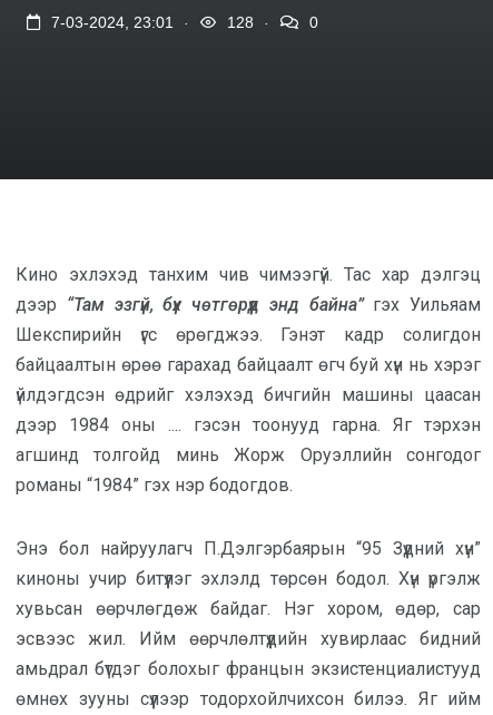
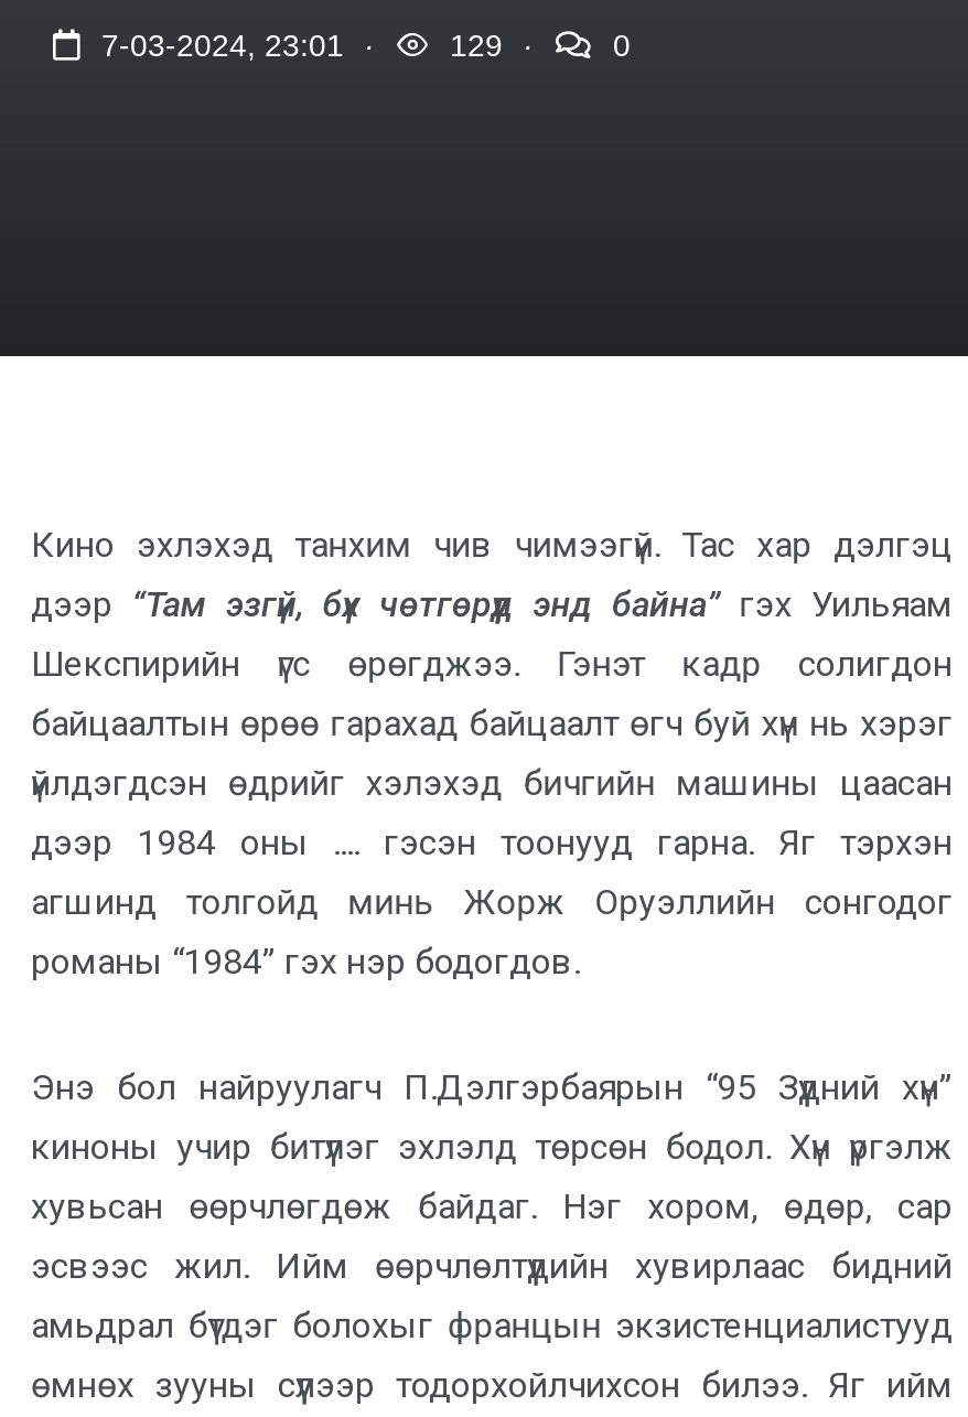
[227,13,254,31] 128 -> [450,28,503,63] 129

